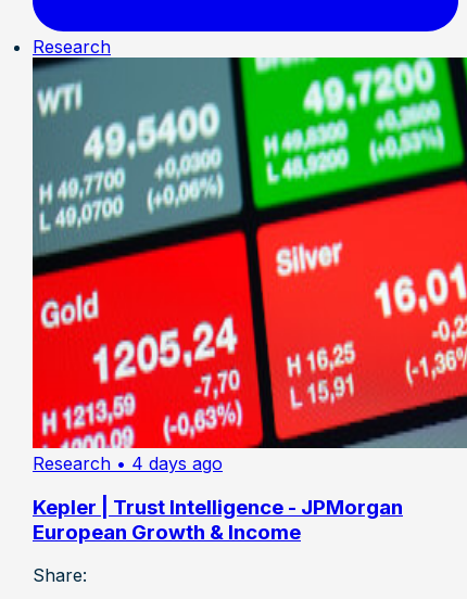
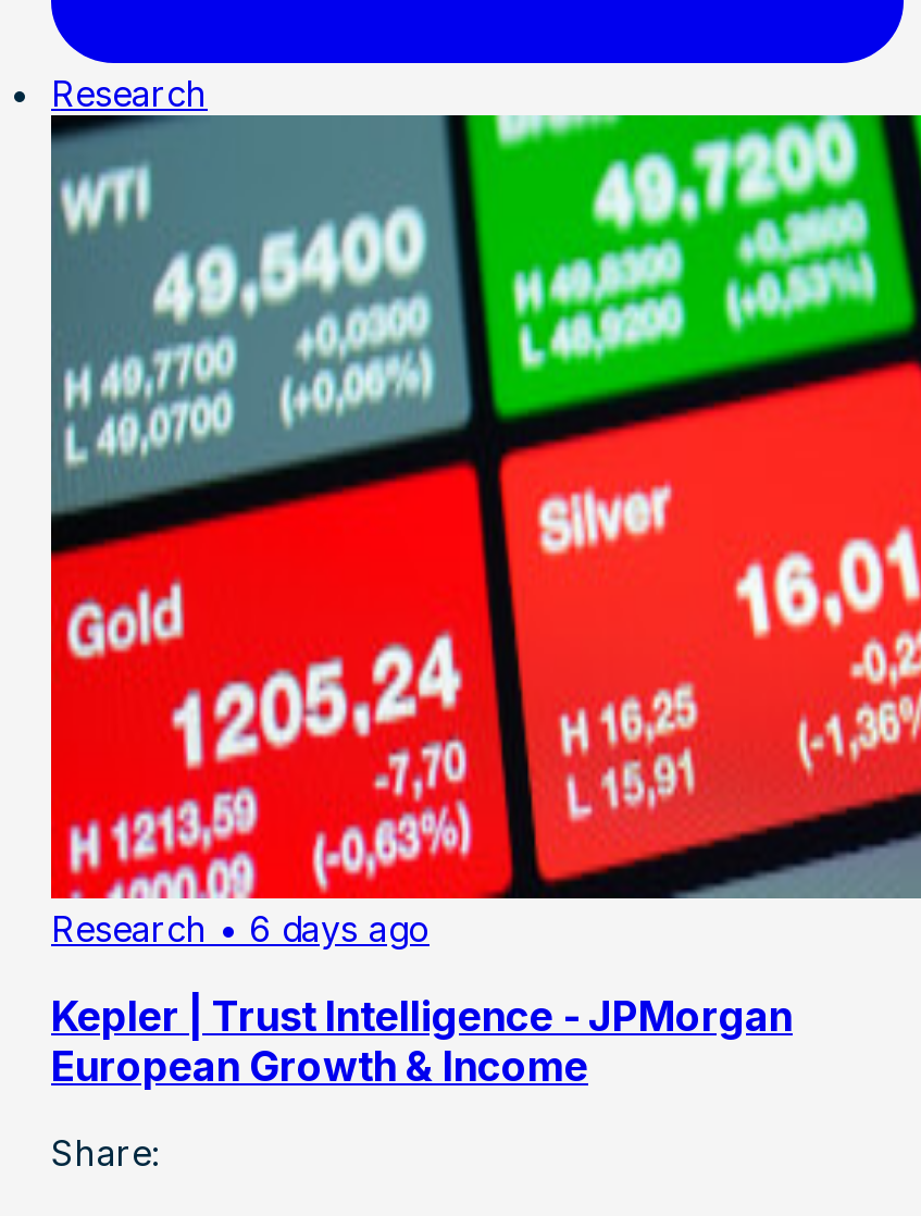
[33,453,223,474] Research • 4 days ago -> [51,907,430,951] Research • 6 days ago

